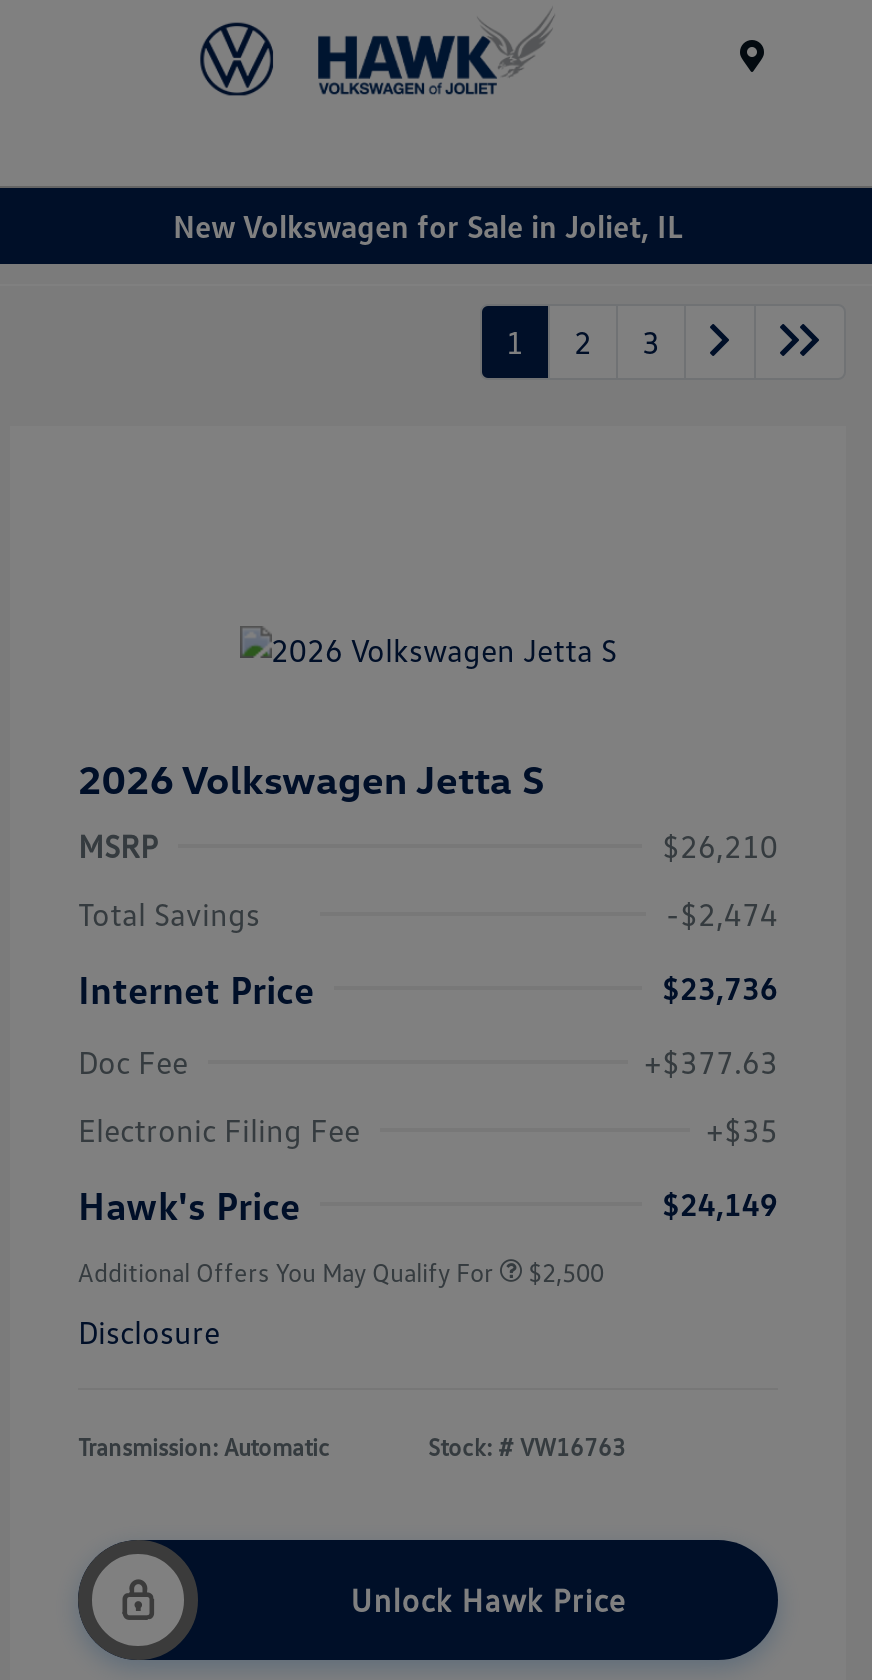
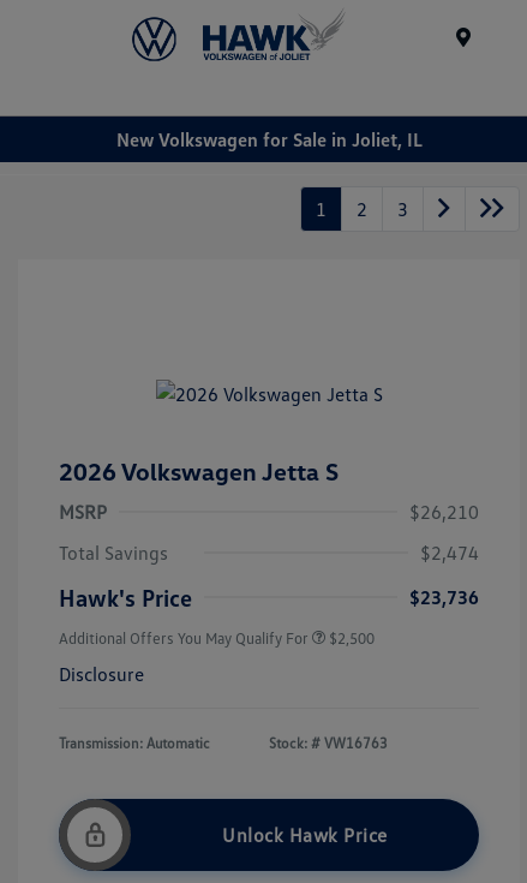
[78,895,778,1151] -$2,474 | Internet Price | $23,736 | Doc Fee | +$377.63 | Electronic Filing Fee | +$35 -> [420,541,479,565] $2,474
[662,1185,778,1225] $24,149 -> [409,585,479,609] $23,736

